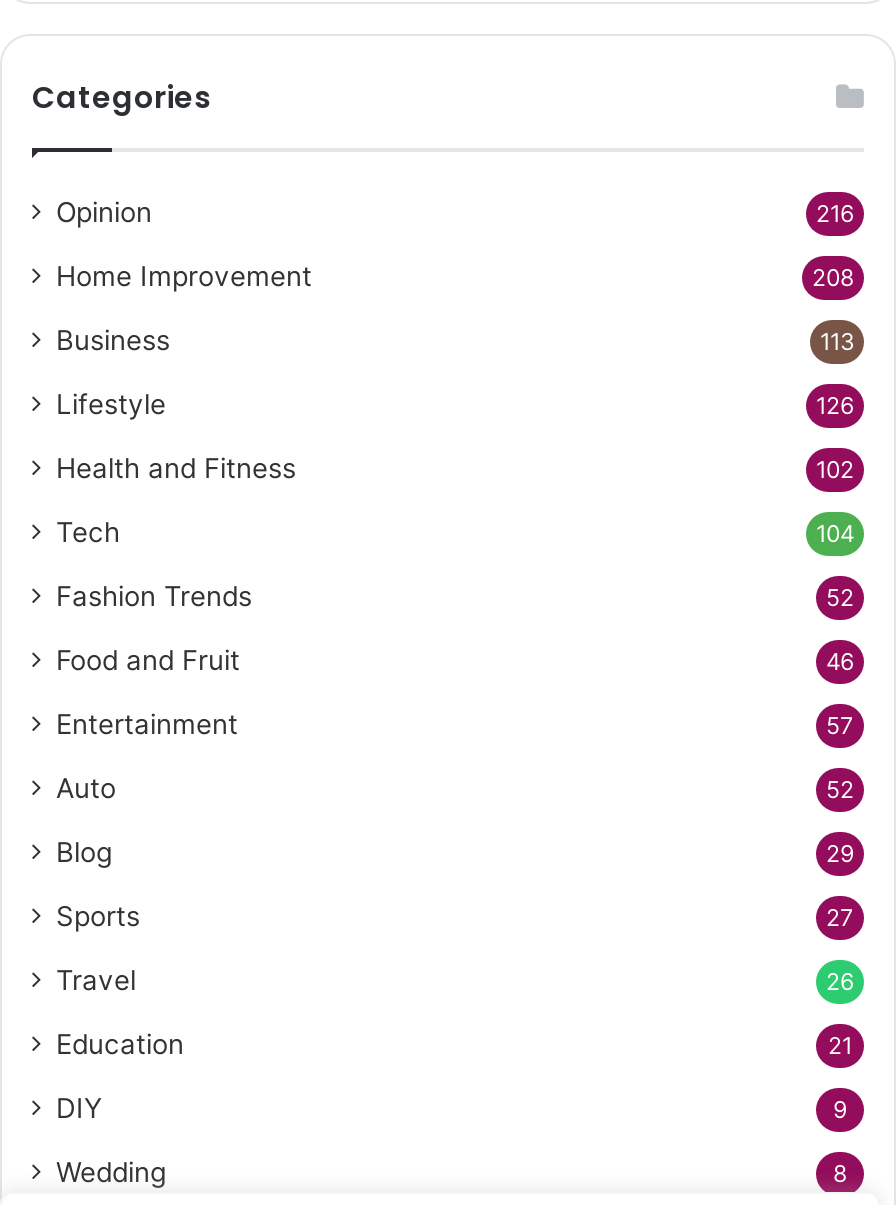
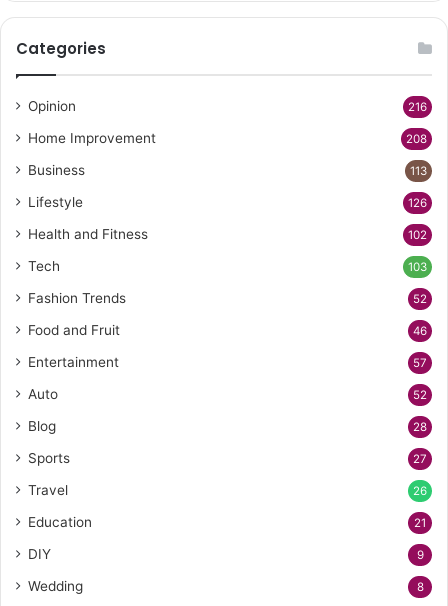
[816,519,854,547] 104 -> [408,259,427,273] 103
[826,839,854,867] 29 -> [413,419,427,433] 28

